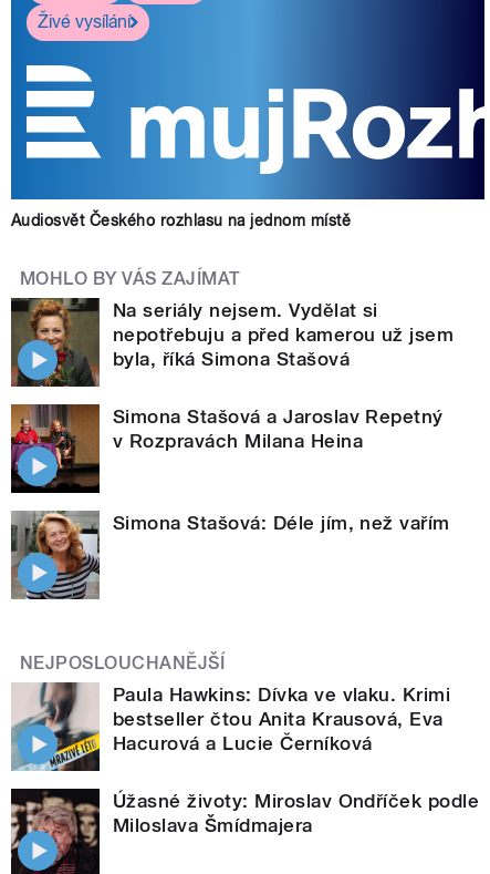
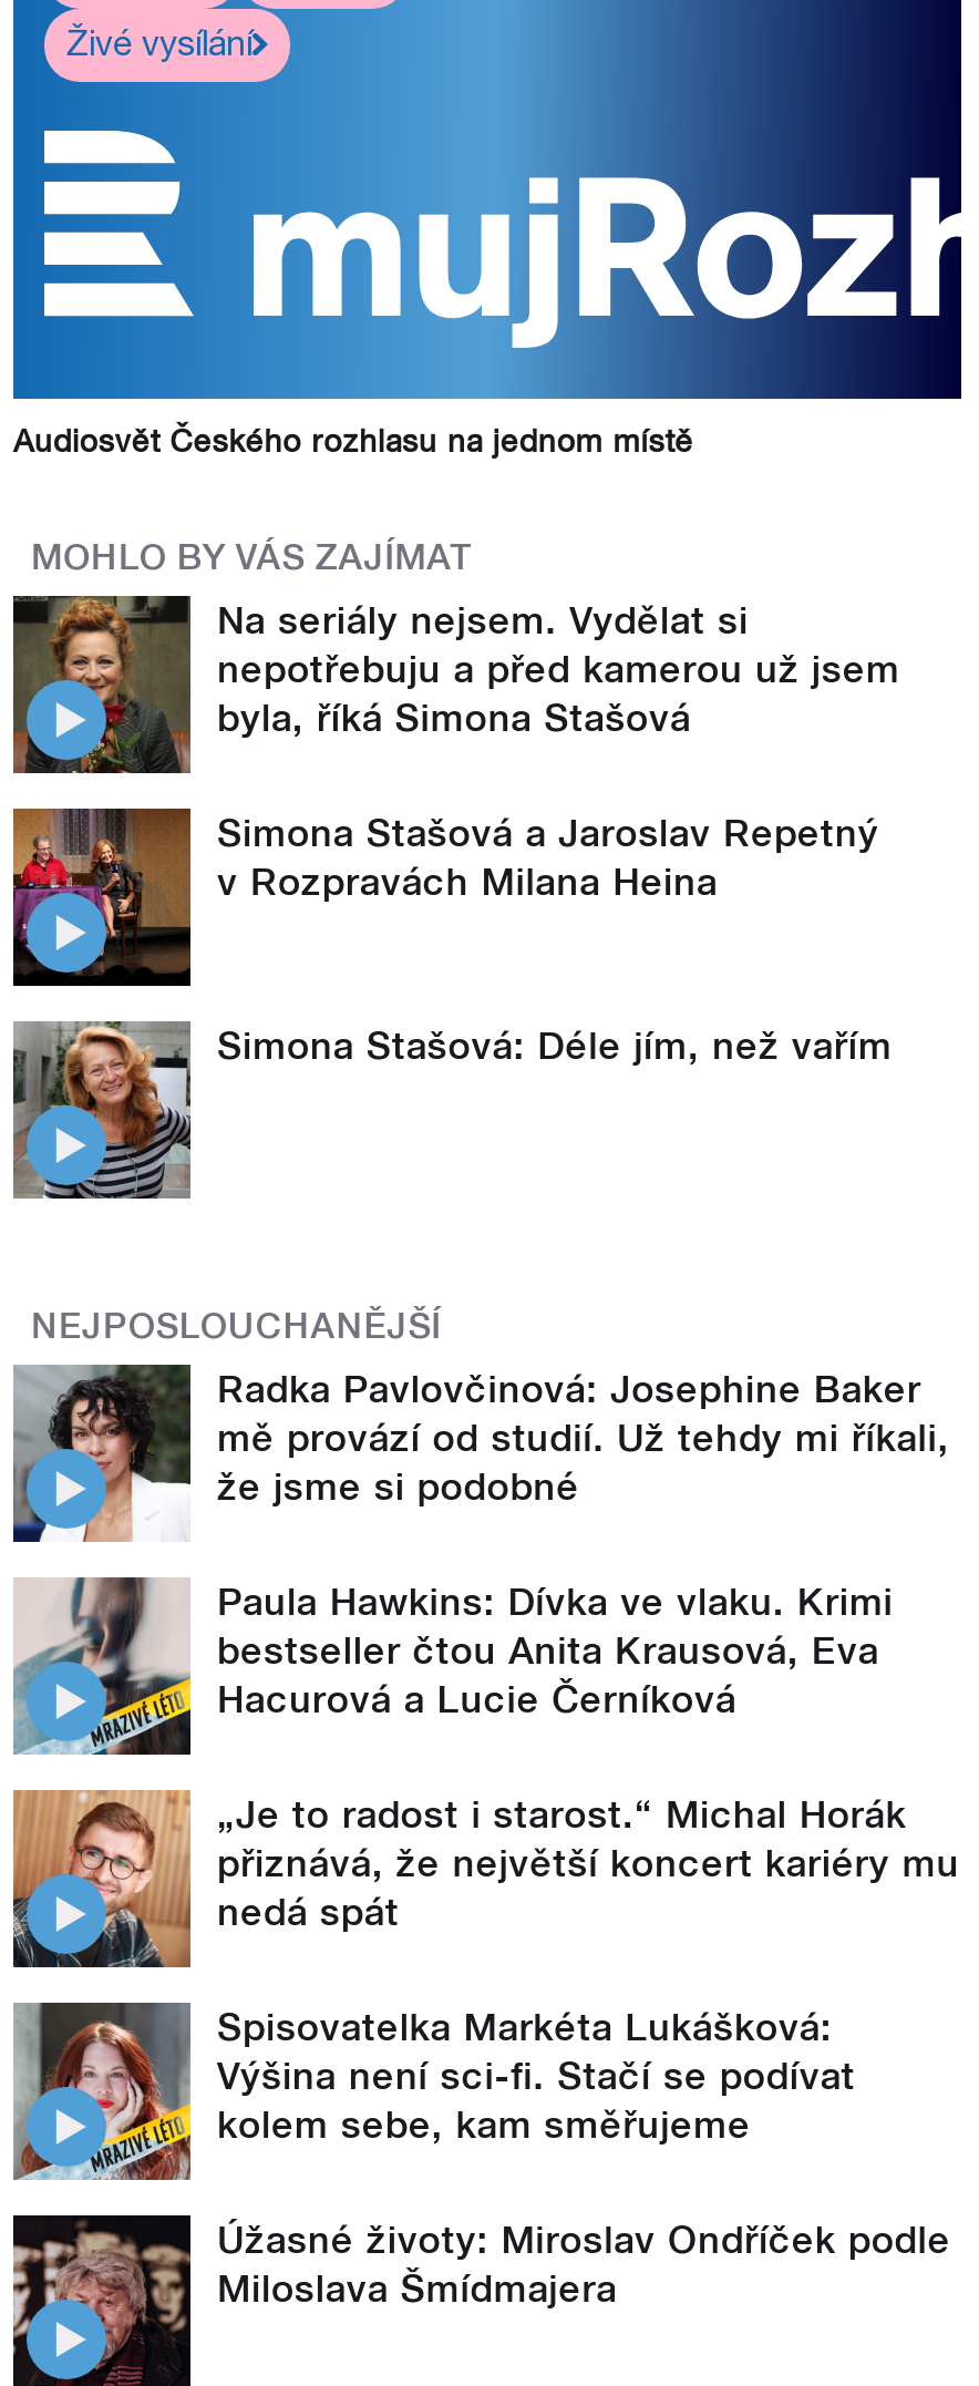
none -> [13,1362,950,1544] [image] | Radka Pavlovčinová: Josephine Baker | mě provází od studií. Už tehdy mi říkali, | že jsme si podobné
none -> [13,1788,960,2147] [image] | „Je to radost i starost.“ Michal Horák | přiznává, že největší koncert kariéry mu | nedá spát | Spisovatelka Markéta Lukášková: | Výšina není sci-fi. Stačí se podívat | kolem sebe, kam směřujeme
none -> [16,2001,193,2182] [image]

